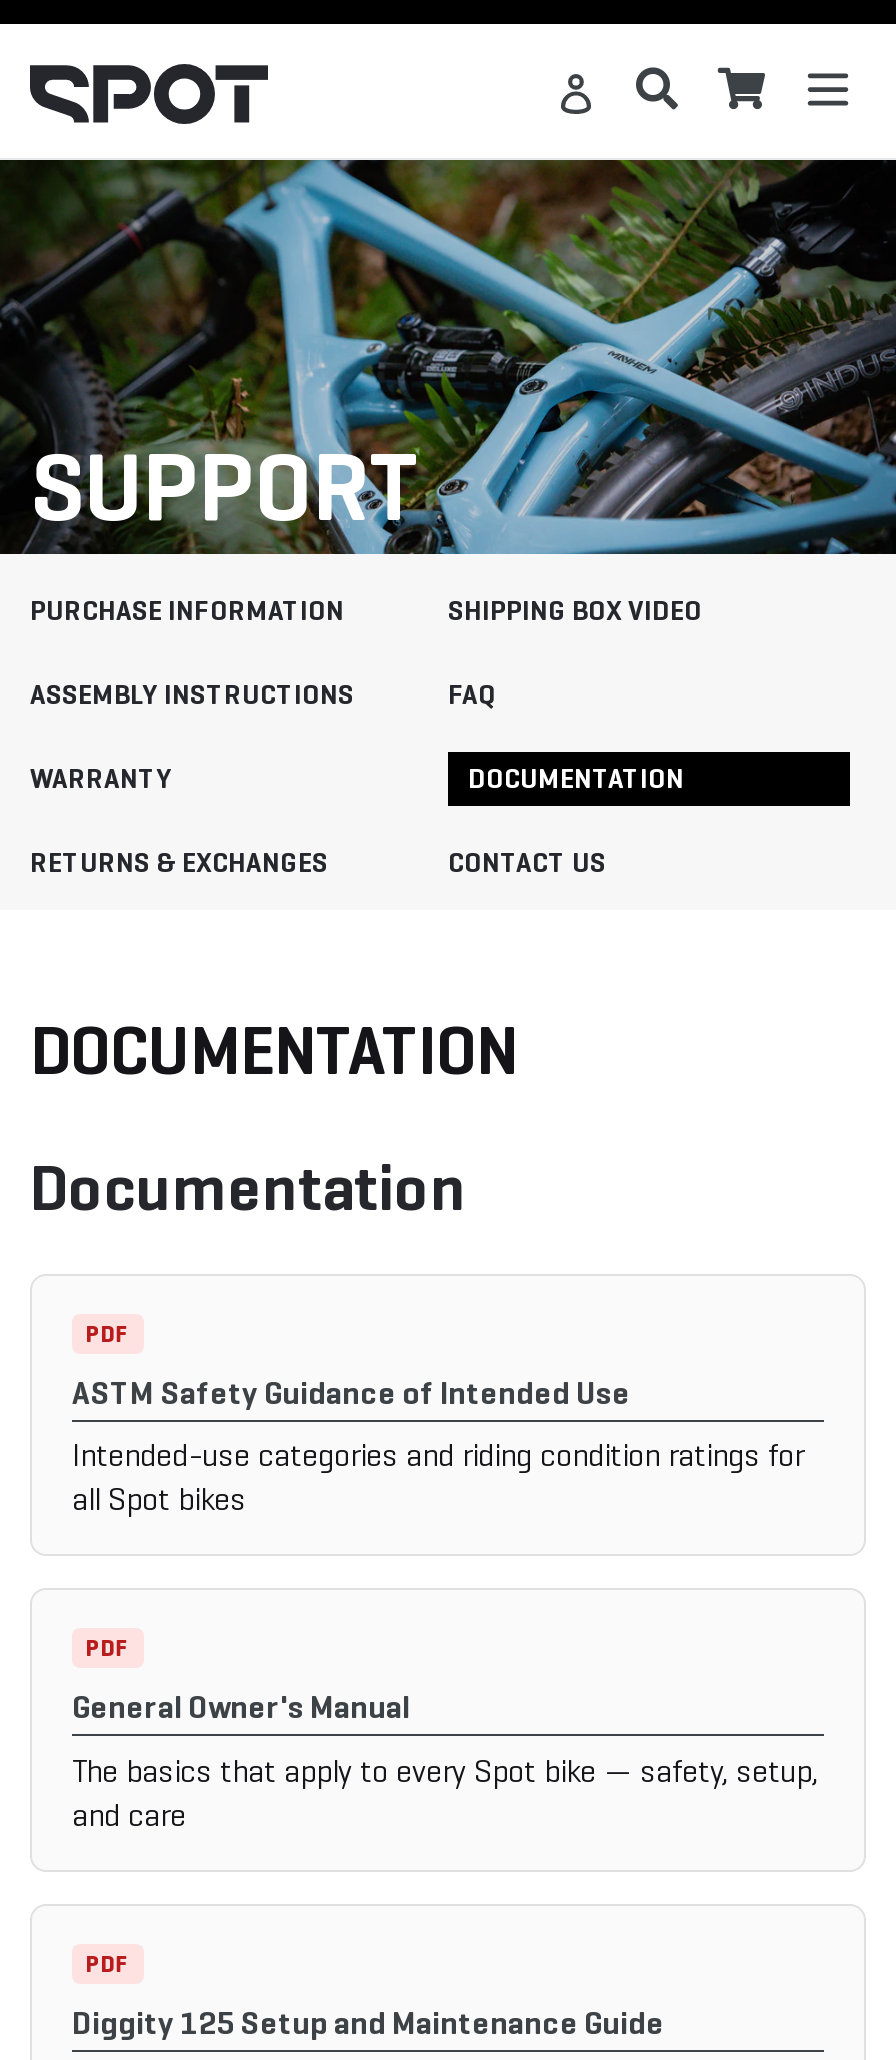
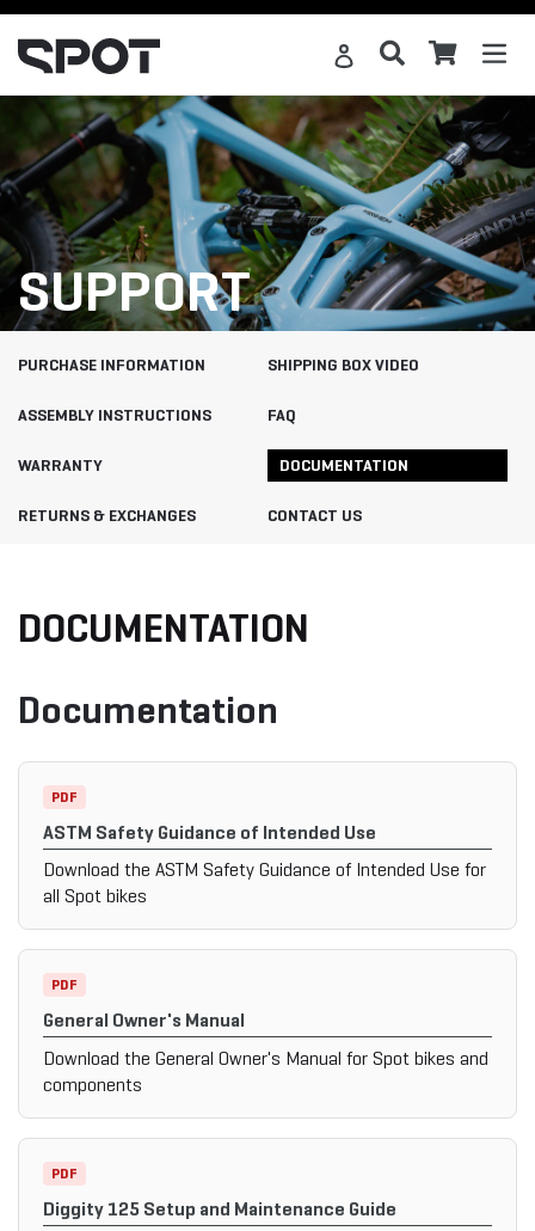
[72,1436,804,1474] Intended-use categories and riding condition ratings for -> [43,858,486,881] Download the ASTM Safety Guidance of Intended Use for
[72,1751,818,1833] The basics that apply to every Spot bike — safety, setup, | and care -> [43,1046,488,1095] Download the General Owner's Manual for Spot bikes and | components

